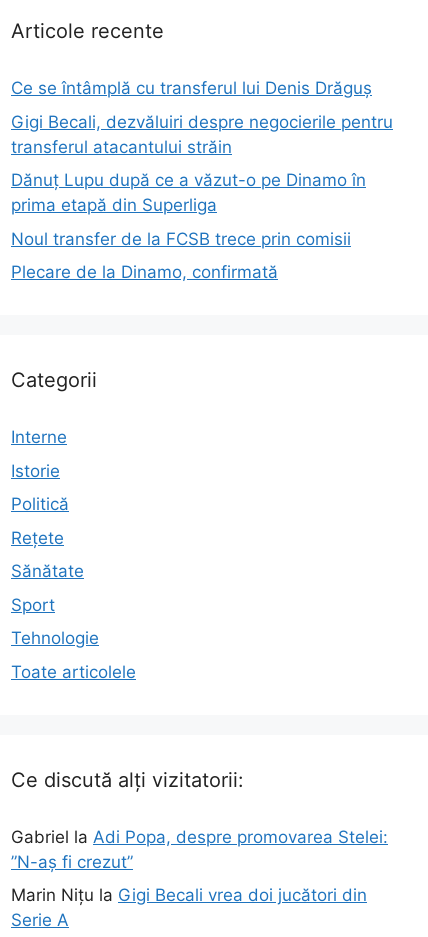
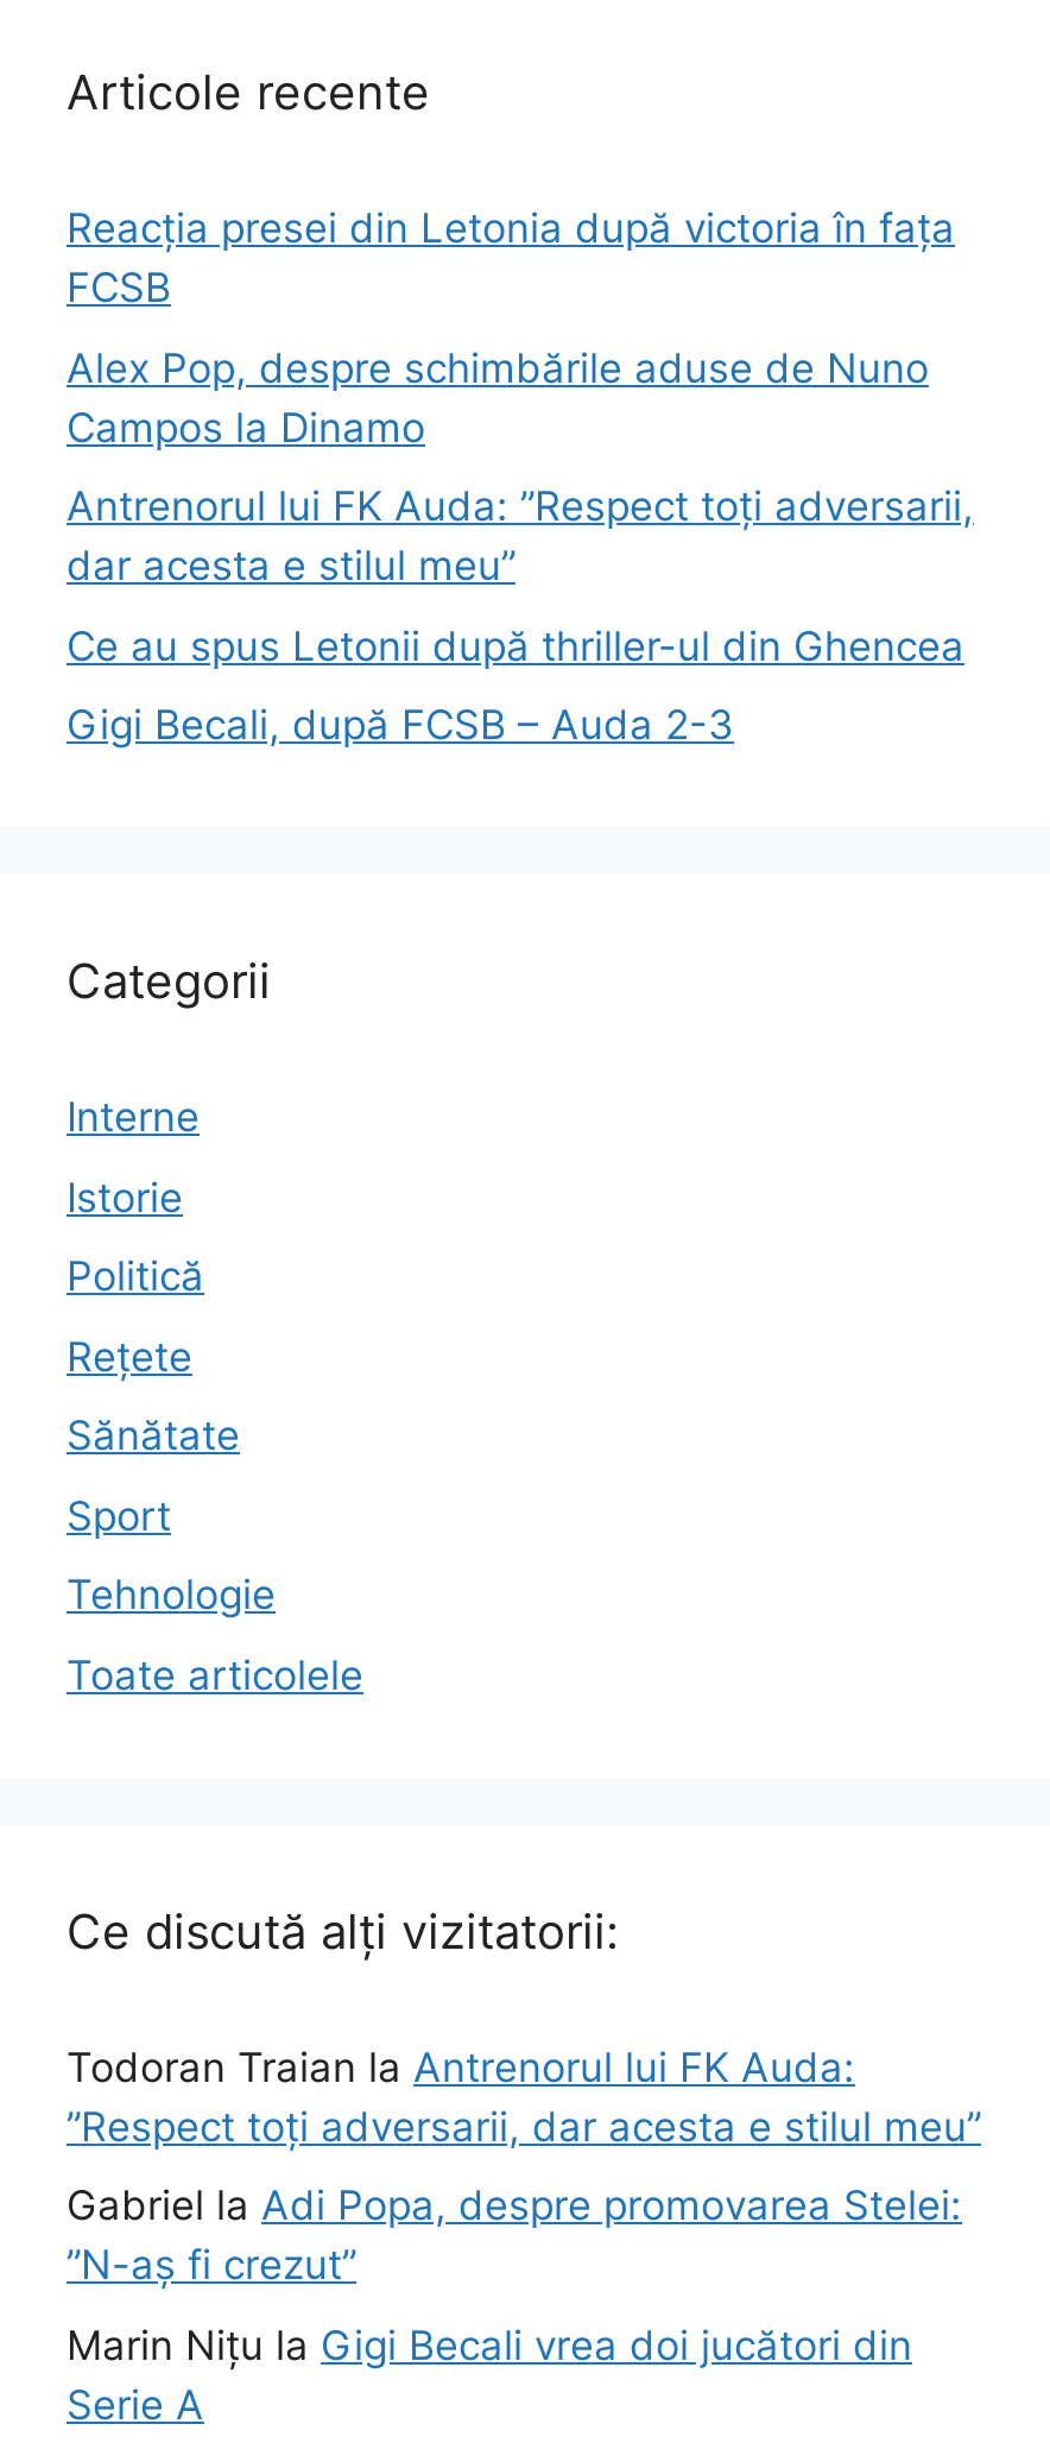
[11,78,372,98] Ce se întâmplă cu transferul lui Denis Drăguș -> [67,204,955,311] Reacția presei din Letonia după victoria în fața | FCSB
[11,111,393,156] Gigi Becali, dezvăluiri despre negocierile pentru | transferul atacantului străin -> [67,343,929,450] Alex Pop, despre schimbările aduse de Nuno | Campos la Dinamo
[11,170,366,215] Dănuț Lupu după ce a văzut-o pe Dinamo în | prima etapă din Superliga -> [67,482,974,589] Antrenorul lui FK Auda: ”Respect toți adversarii, | dar acesta e stilul meu”
[11,228,351,248] Noul transfer de la FCSB trece prin comisii -> [67,621,964,669] Ce au spus Letonii după thriller-ul din Ghencea
[11,262,278,282] Plecare de la Dinamo, confirmată -> [67,701,734,749] Gigi Becali, după FCSB – Auda 2-3
none -> [67,2043,981,2150] Todoran Traian la Antrenorul lui FK Auda: | ”Respect toți adversarii, dar acesta e stilul meu”

